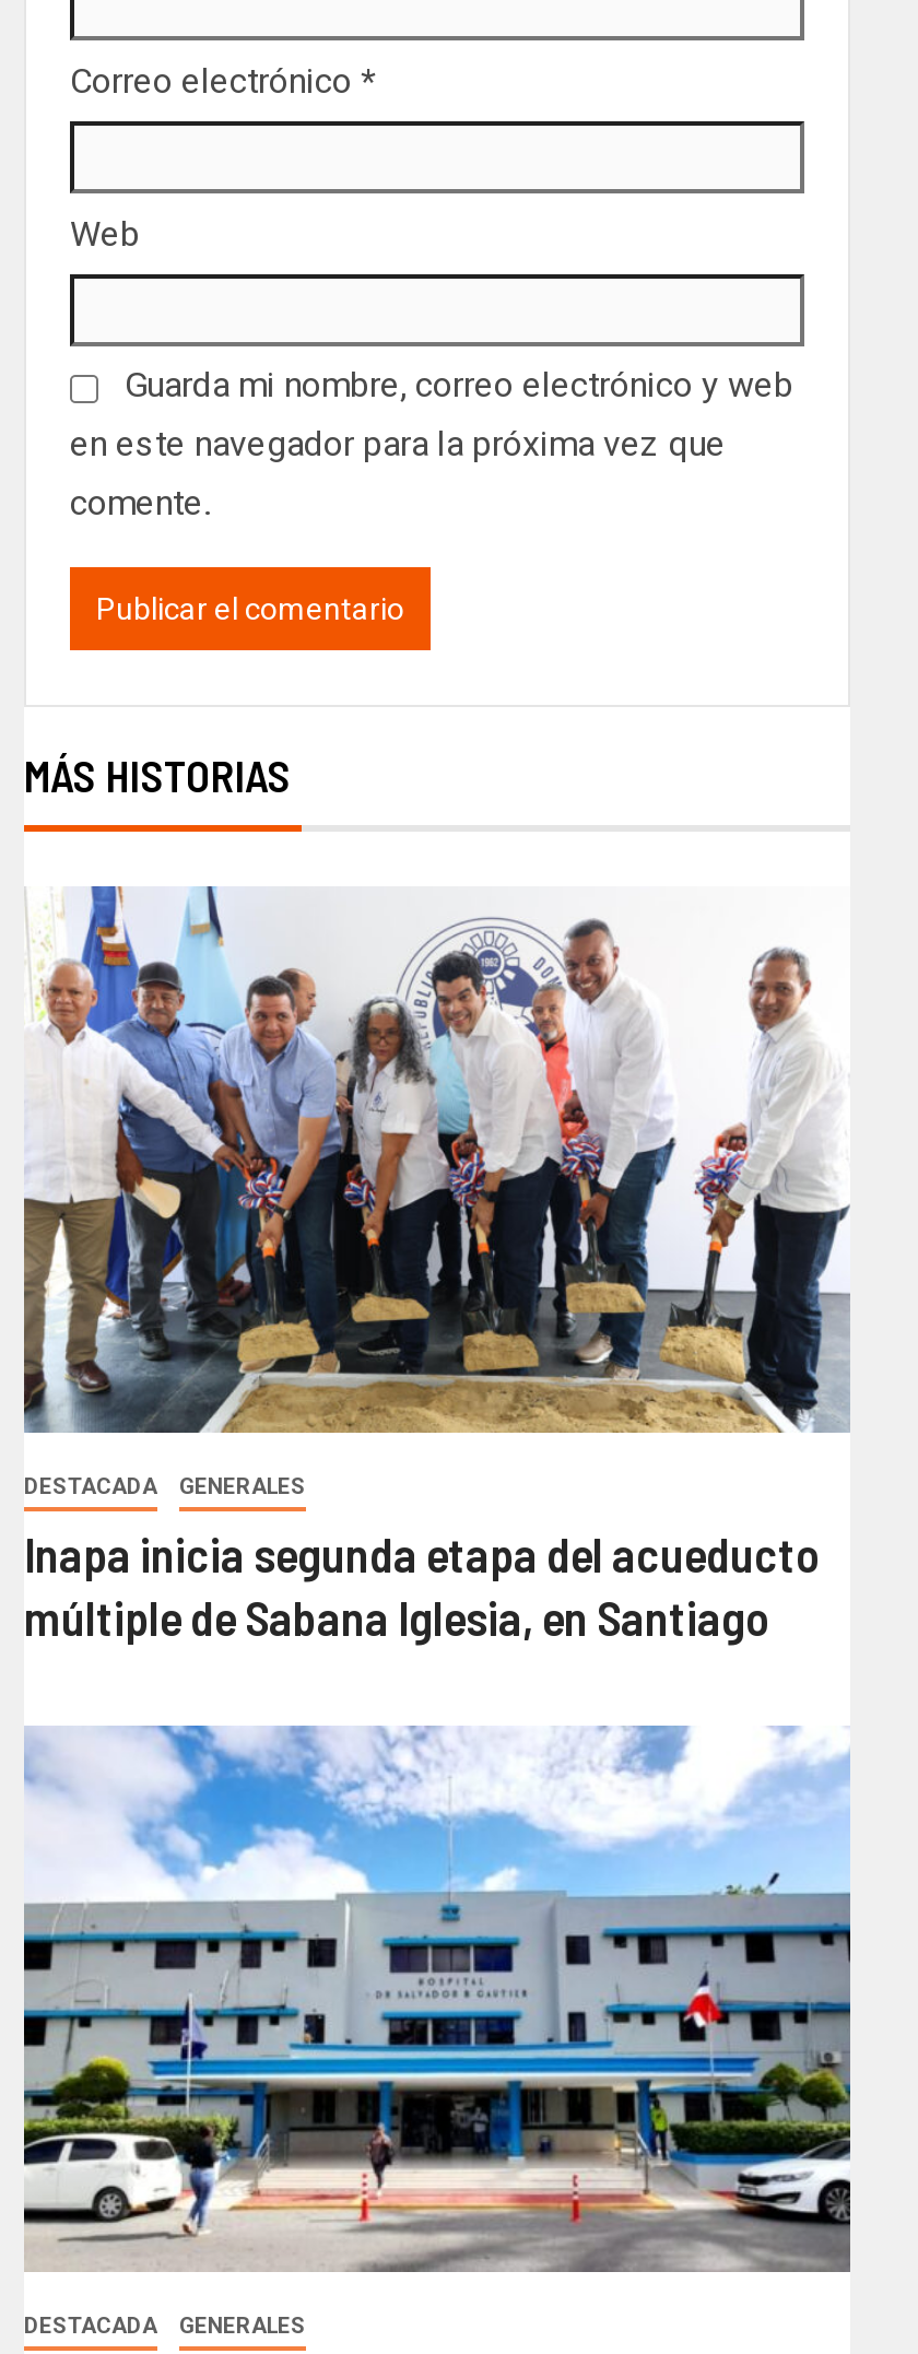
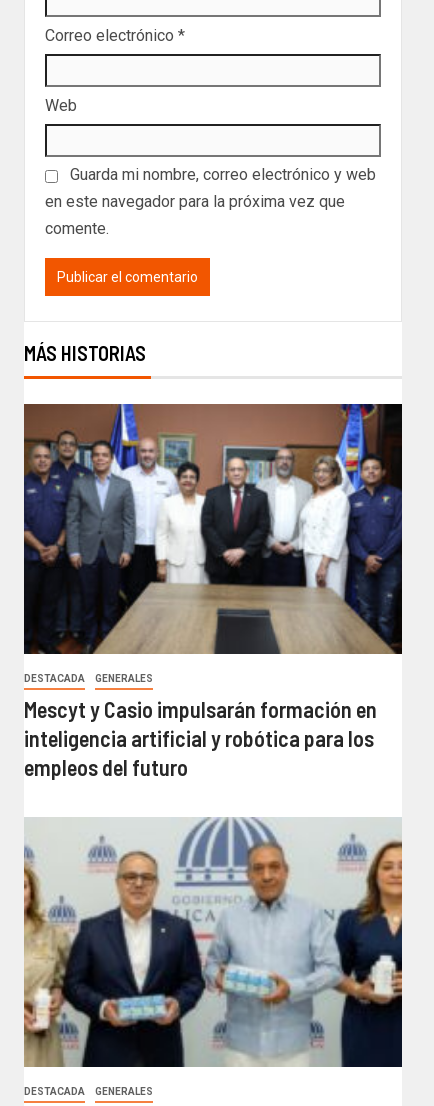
[22,884,850,1435] [image] -> [23,403,403,655] [image]
[24,1525,820,1645] Inapa inicia segunda etapa del acueducto | múltiple de Sabana Iglesia, en Santiago -> [24,696,377,780] Mescyt y Casio impulsarán formación en | inteligencia artificial y robótica para los | empleos del futuro
[22,1726,852,2272] [image] -> [23,817,403,1068] [image]

